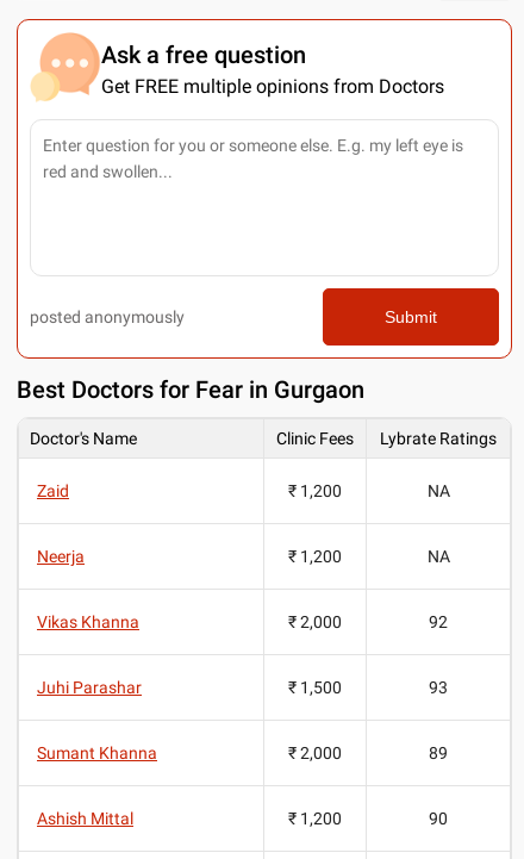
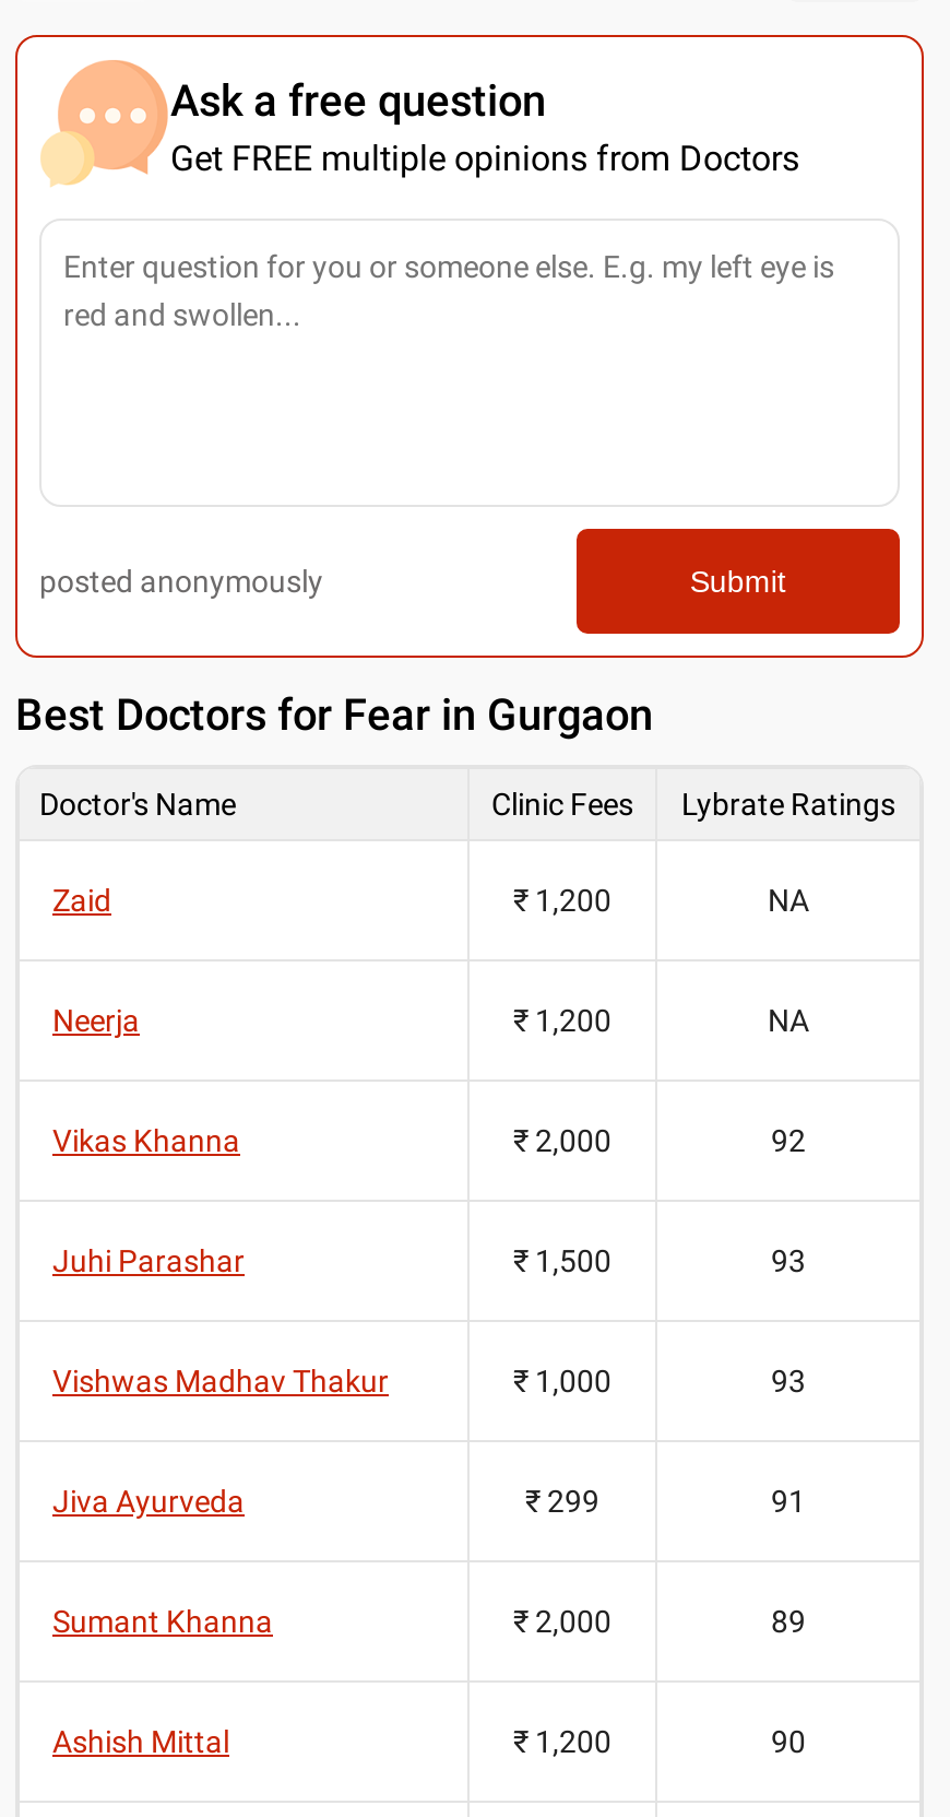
none -> [52,1362,806,1518] Vishwas Madhav Thakur | ₹ 1,000 | 93 | Jiva Ayurveda | ₹ 299 | 91

